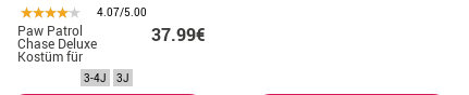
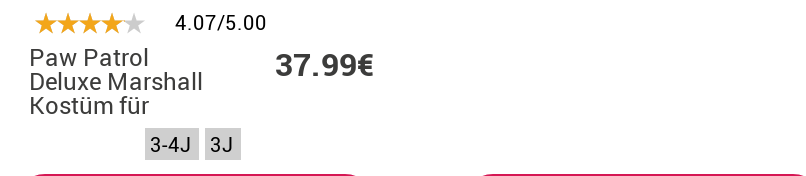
[17,35,97,52] Chase Deluxe -> [29,64,203,96] Deluxe Marshall

